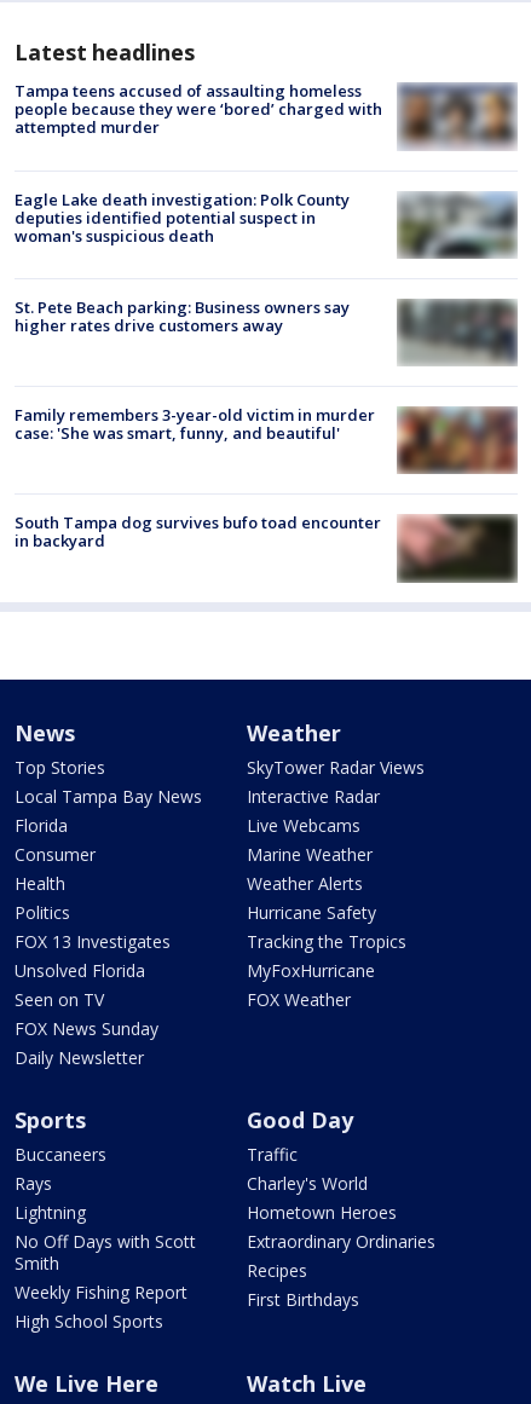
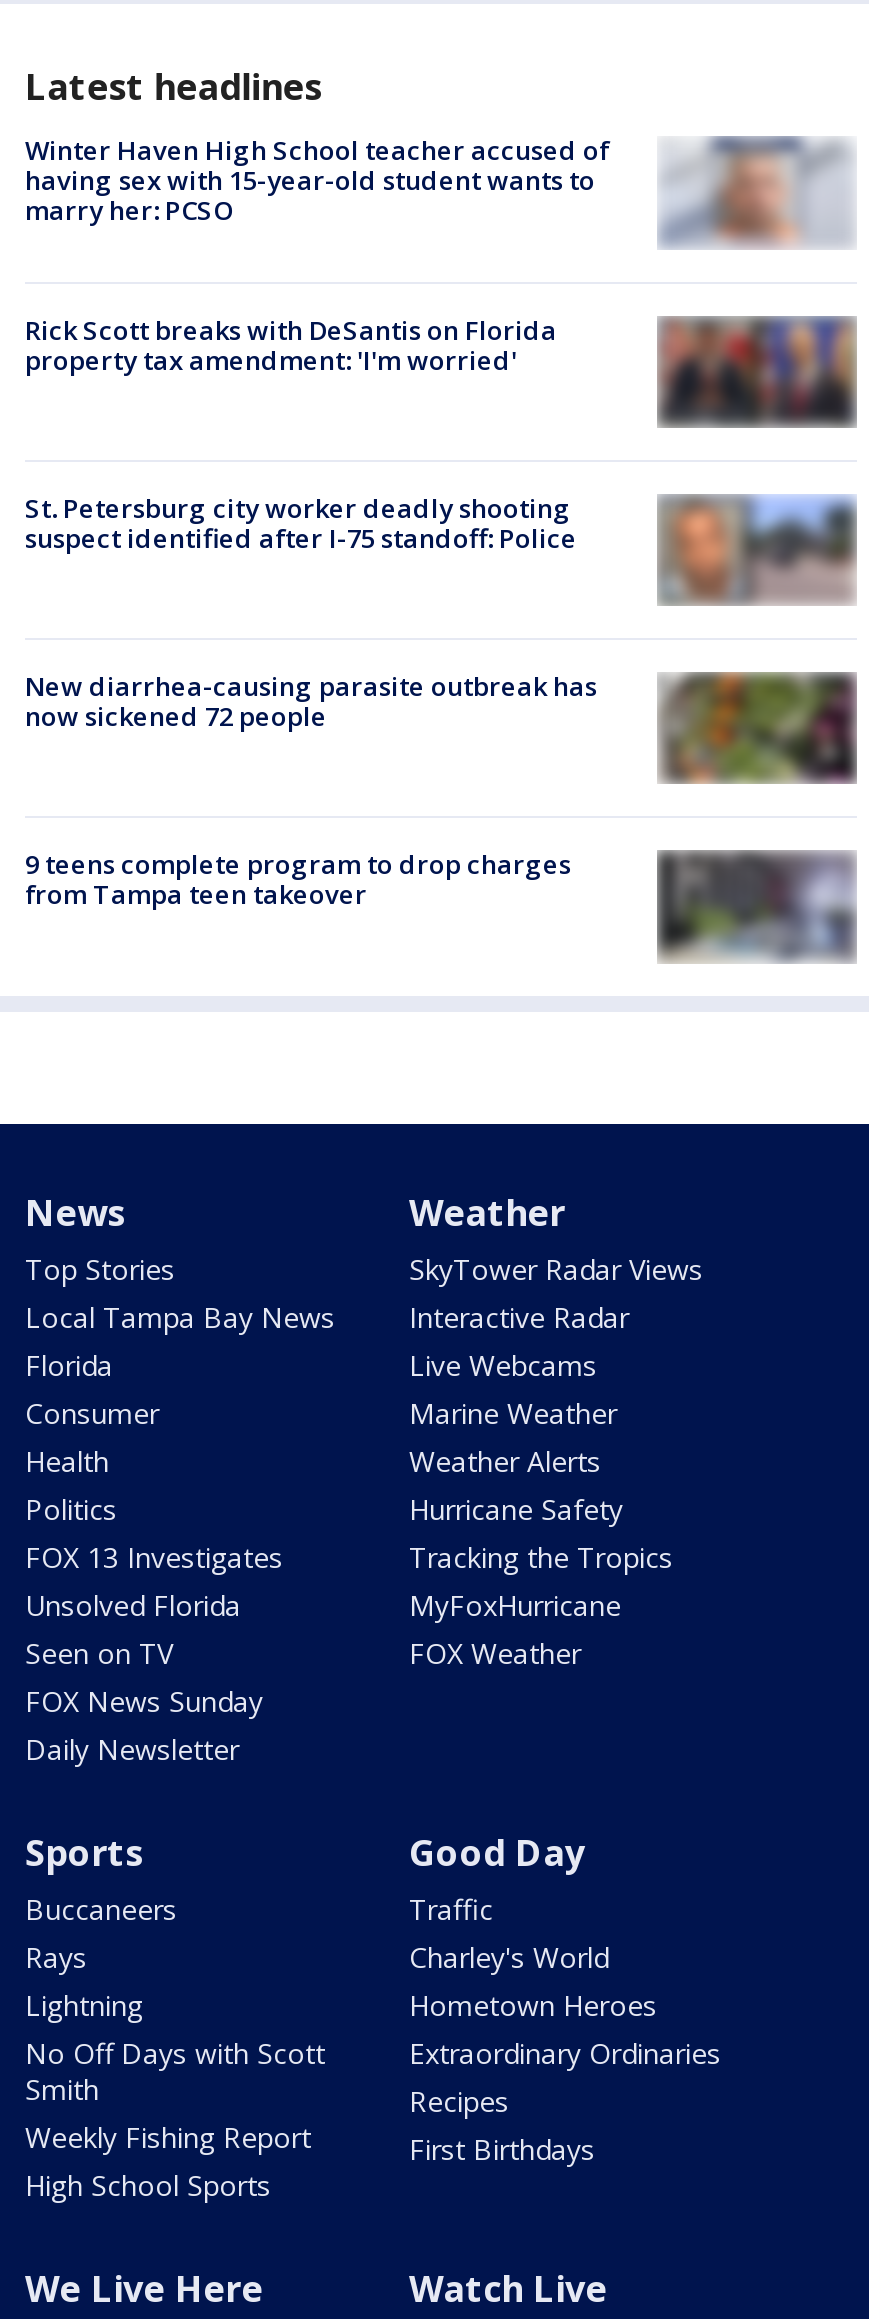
[15,80,516,148] [image] | Tampa teens accused of assaulting homeless | people because they were ‘bored’ charged with | attempted murder -> [25,133,853,242] [image] | Winter Haven High School teacher accused of | having sex with 15-year-old student wants to | marry her: PCSO
[15,188,350,246] Eagle Lake death investigation: Polk County | deputies identified potential suspect in | woman's suspicious death -> [25,311,557,377] Rick Scott breaks with DeSantis on Florida | property tax amendment: 'I'm worried'
[399,192,516,256] [image] -> [659,316,855,426] [image]
[15,296,350,336] St. Pete Beach parking: Business owners say | higher rates drive customers away -> [25,490,577,556] St. Petersburg city worker deadly shooting | suspect identified after I-75 standoff: Police
[399,299,518,364] [image] -> [661,496,857,604] [image]
[15,404,518,474] [image] | Family remembers 3-year-old victim in murder | case: 'She was smart, funny, and beautiful' -> [25,668,855,784] [image] | New diarrhea-causing parasite outbreak has | now sickened 72 people
[15,512,381,552] South Tampa dog survives bufo toad encounter | in backyard -> [25,847,571,913] 9 teens complete program to drop charges | from Tampa teen takeover
[397,514,518,583] [image] -> [659,850,857,962] [image]

